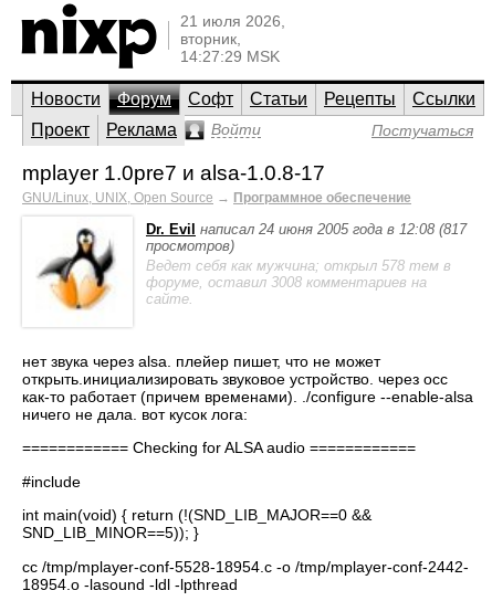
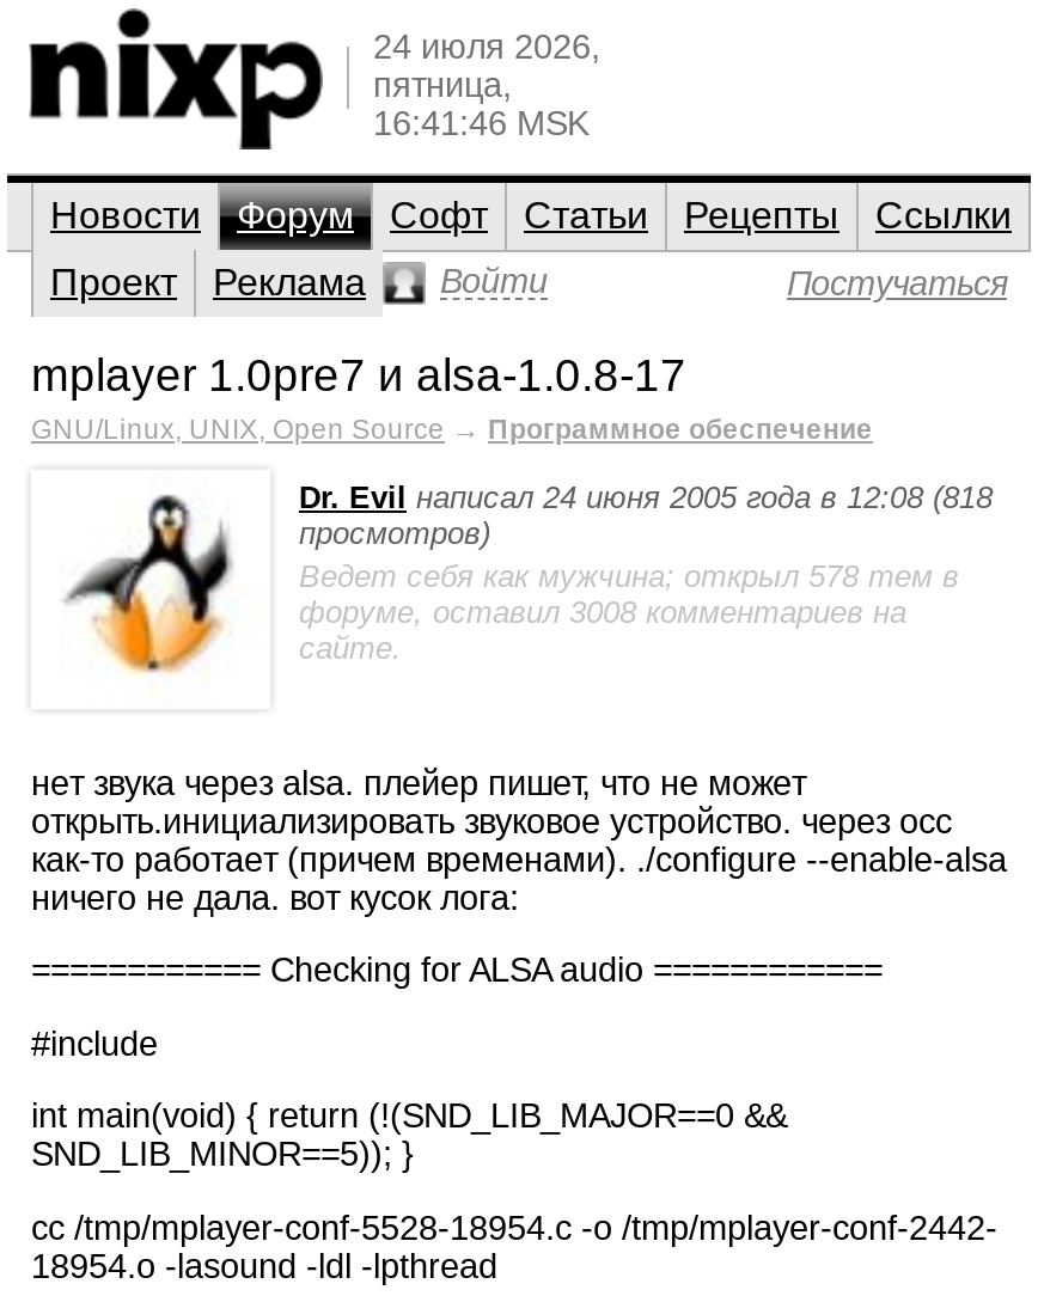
[180,12,285,65] 21 июля 2026, | вторник, | 14:27:29 MSK -> [373,27,600,142] 24 июля 2026, | пятница, | 16:41:46 MSK
[146,221,467,238] Dr. Evil написал 24 июня 2005 года в 12:08 (817 -> [299,479,993,515] Dr. Evil написал 24 июня 2005 года в 12:08 (818

